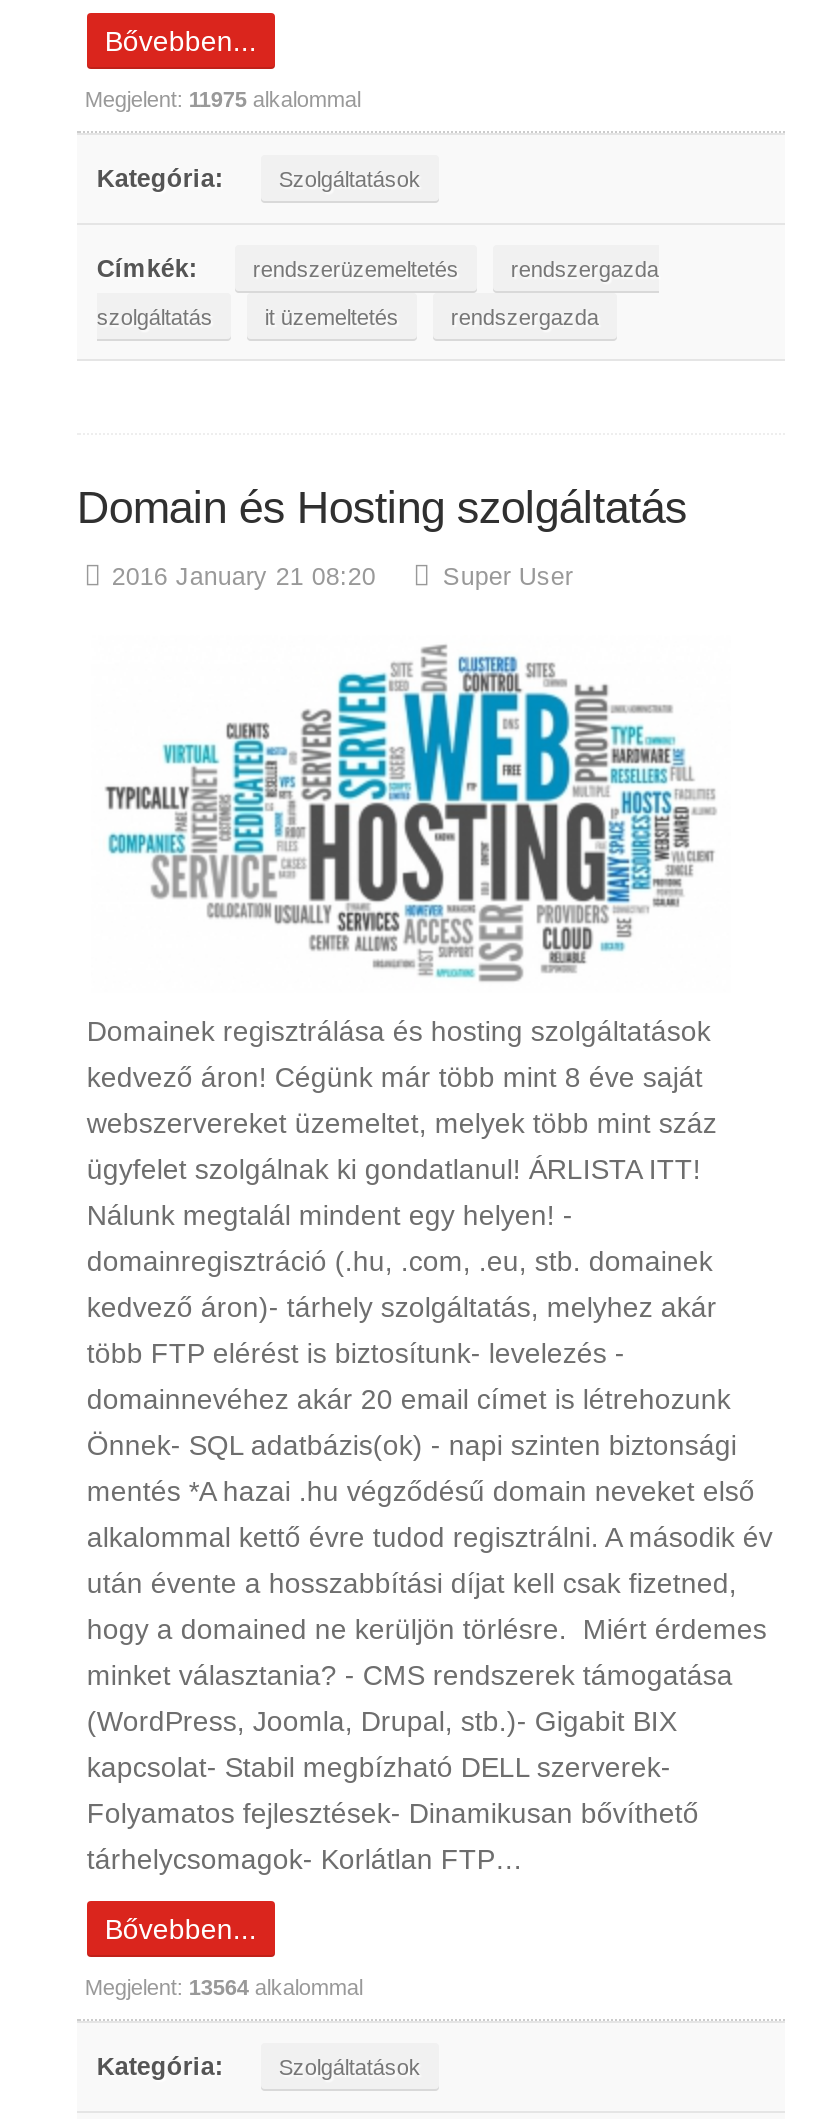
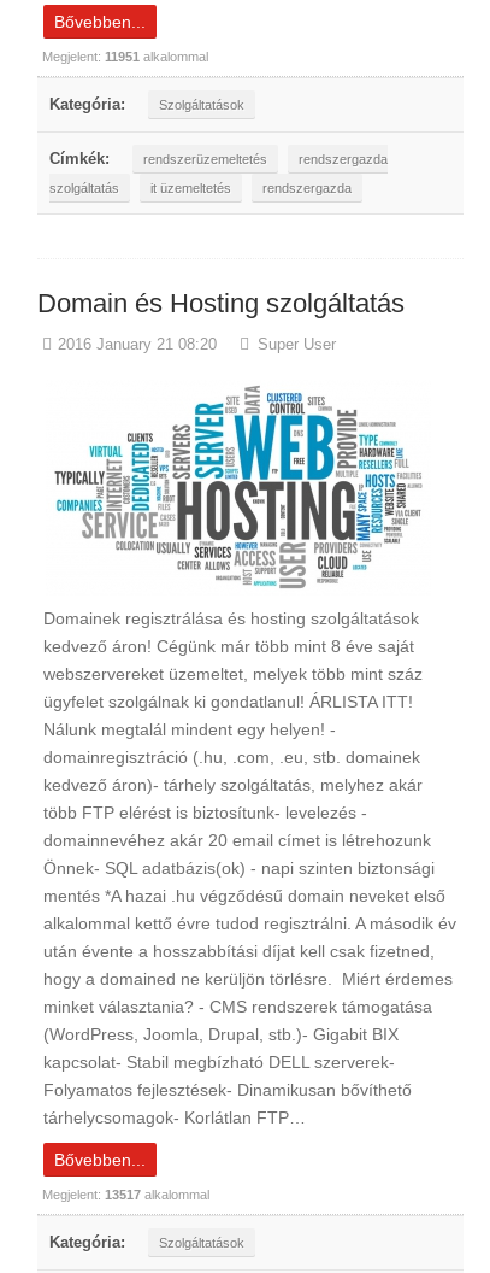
[85,87,361,111] Megjelent: 11975 alkalommal -> [42,49,208,64] Megjelent: 11951 alkalommal
[85,1975,363,1999] Megjelent: 13564 alkalommal -> [42,1187,209,1202] Megjelent: 13517 alkalommal

